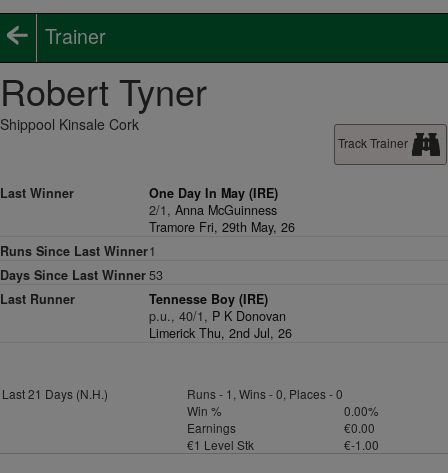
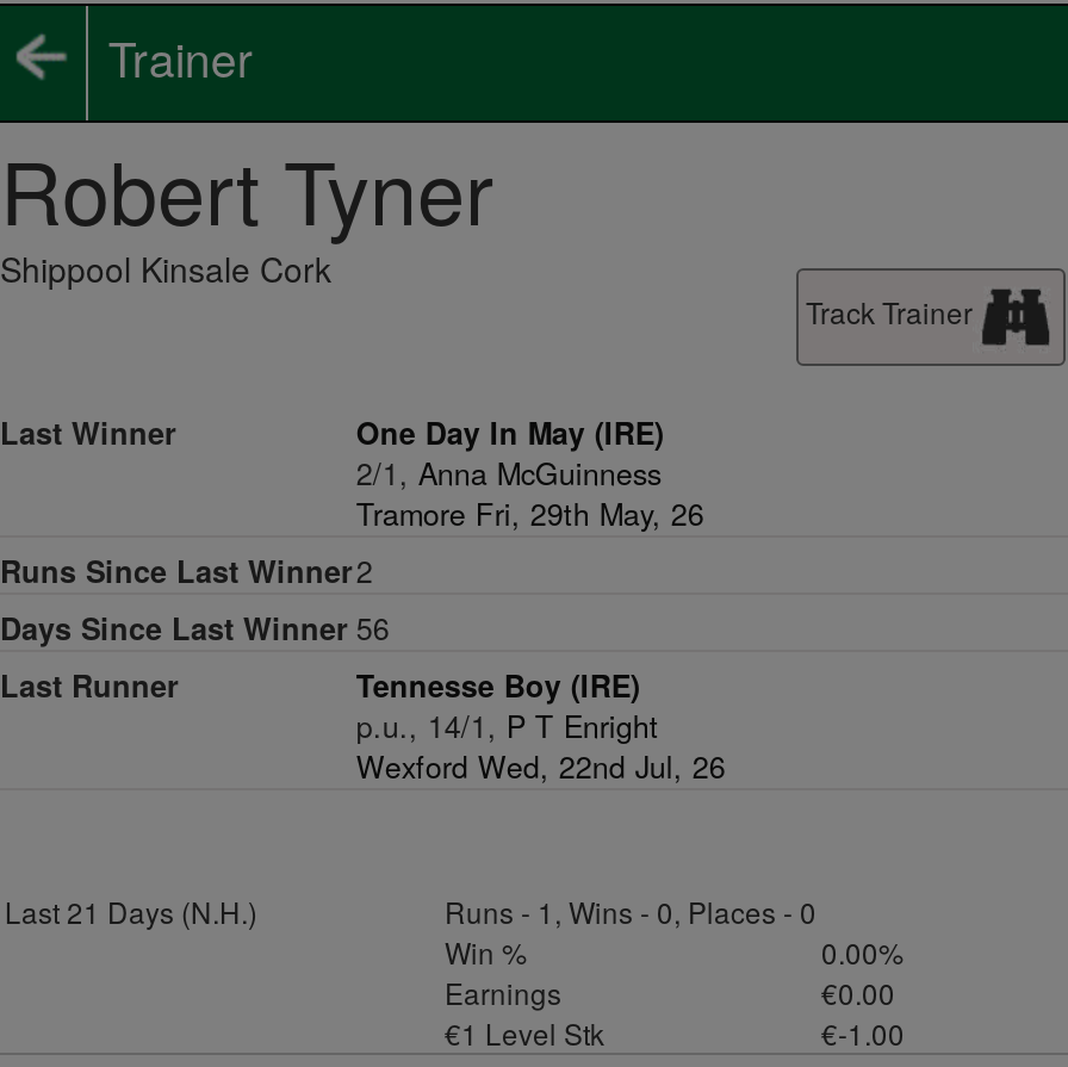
[0,242,156,260] Runs Since Last Winner 1 -> [0,550,373,593] Runs Since Last Winner 2
[0,266,163,284] Days Since Last Winner 53 -> [0,607,389,650] Days Since Last Winner 56
[149,307,286,325] p.u., 40/1, P K Donovan -> [356,705,659,747] p.u., 14/1, P T Enright
[149,324,292,342] Limerick Thu, 2nd Jul, 26 -> [356,745,725,788] Wexford Wed, 22nd Jul, 26

